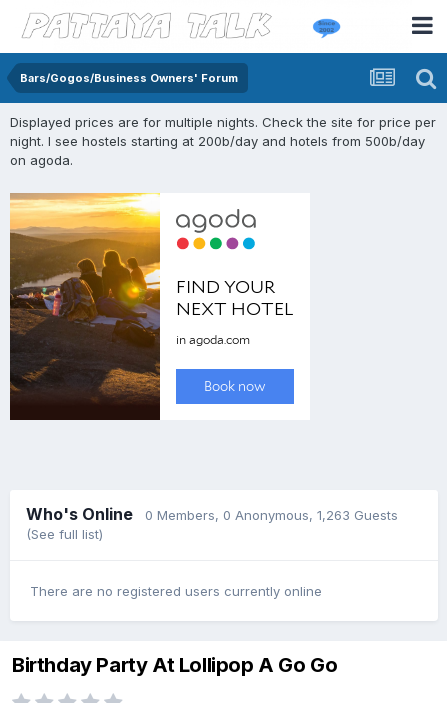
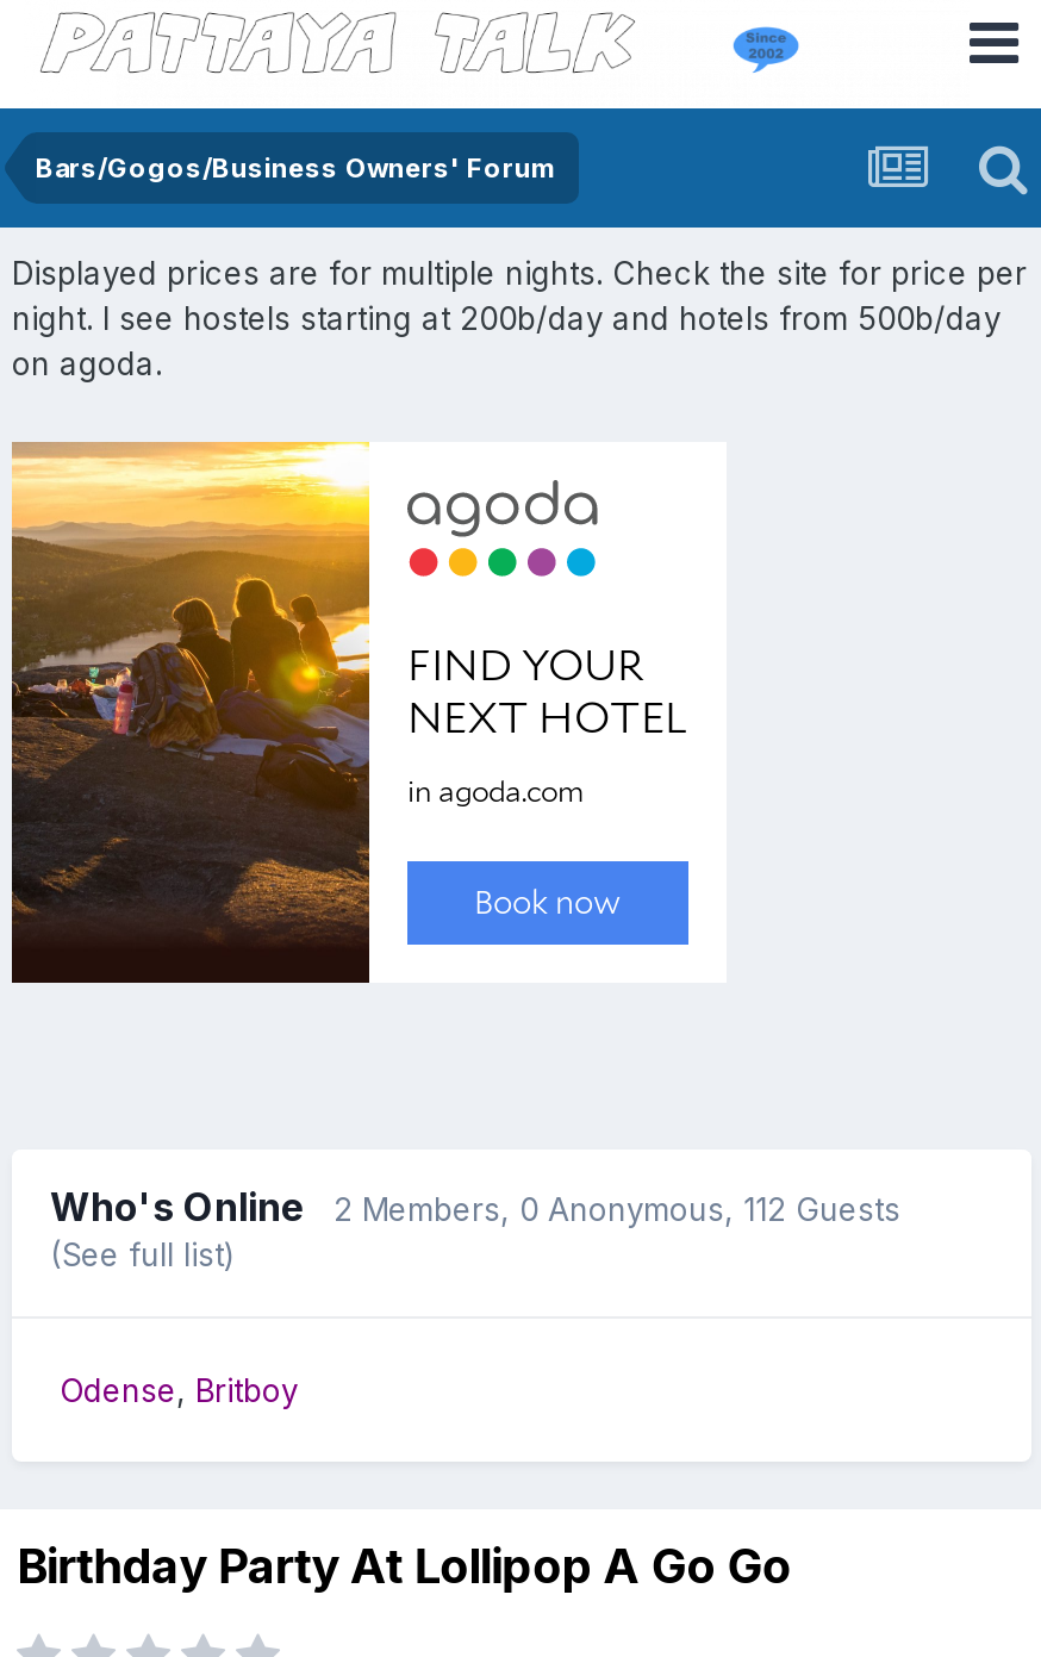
[26,504,398,524] Who's Online 0 Members, 0 Anonymous, 1,263 Guests -> [50,1183,900,1231] Who's Online 2 Members, 0 Anonymous, 112 Guests
[30,583,322,599] There are no registered users currently online -> [60,1371,298,1409] Odense Britboy

